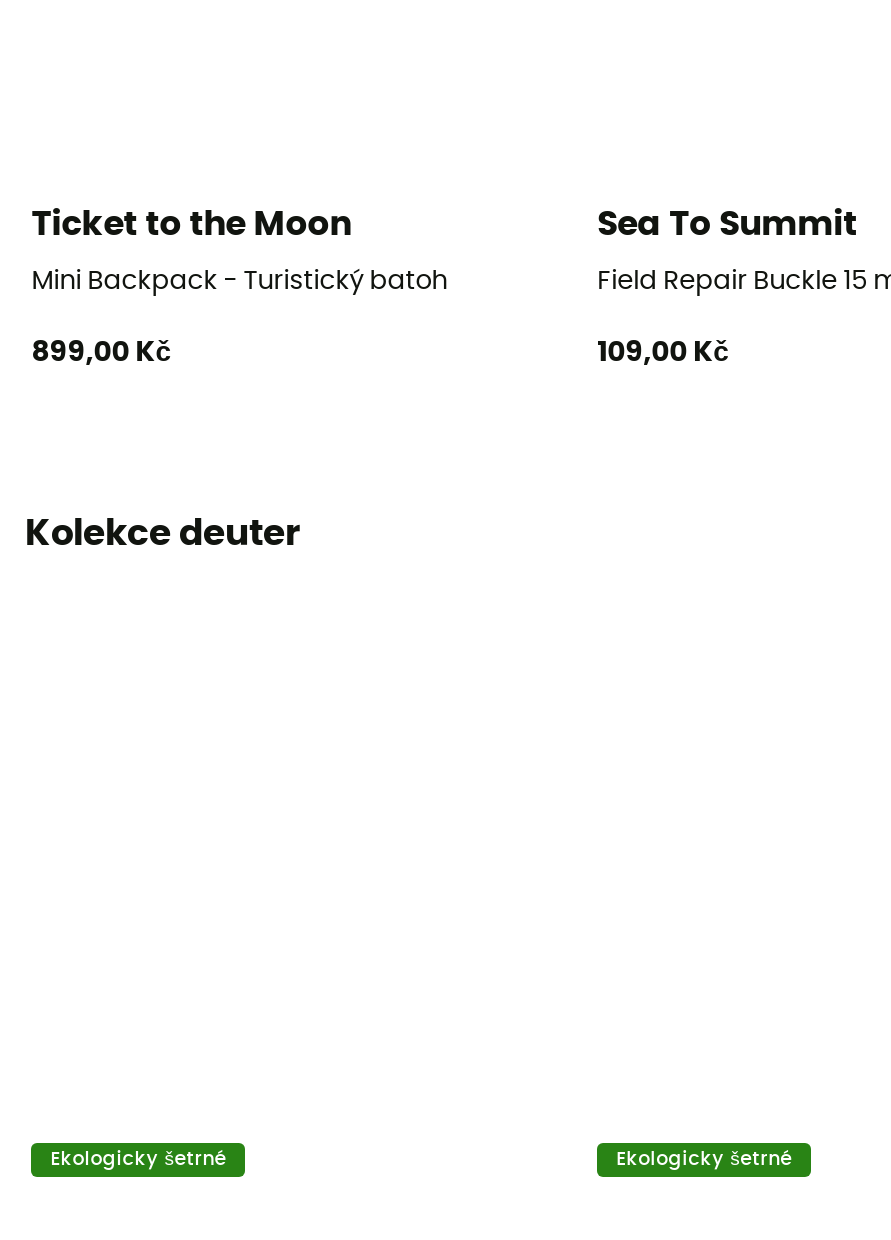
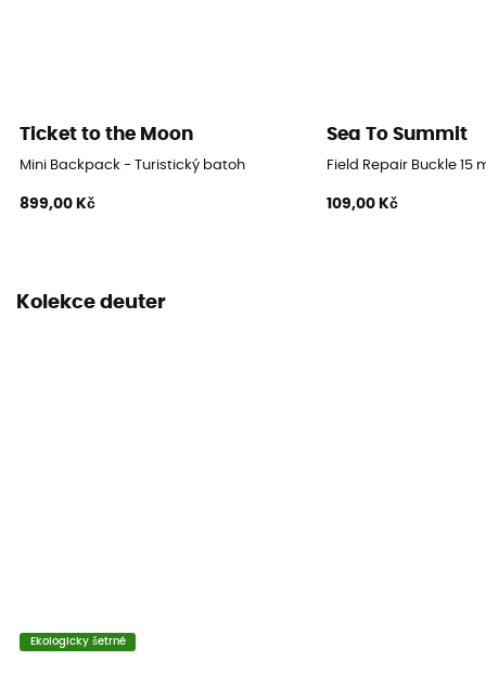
[616,1150,792,1170] Ekologicky šetrné -> none

